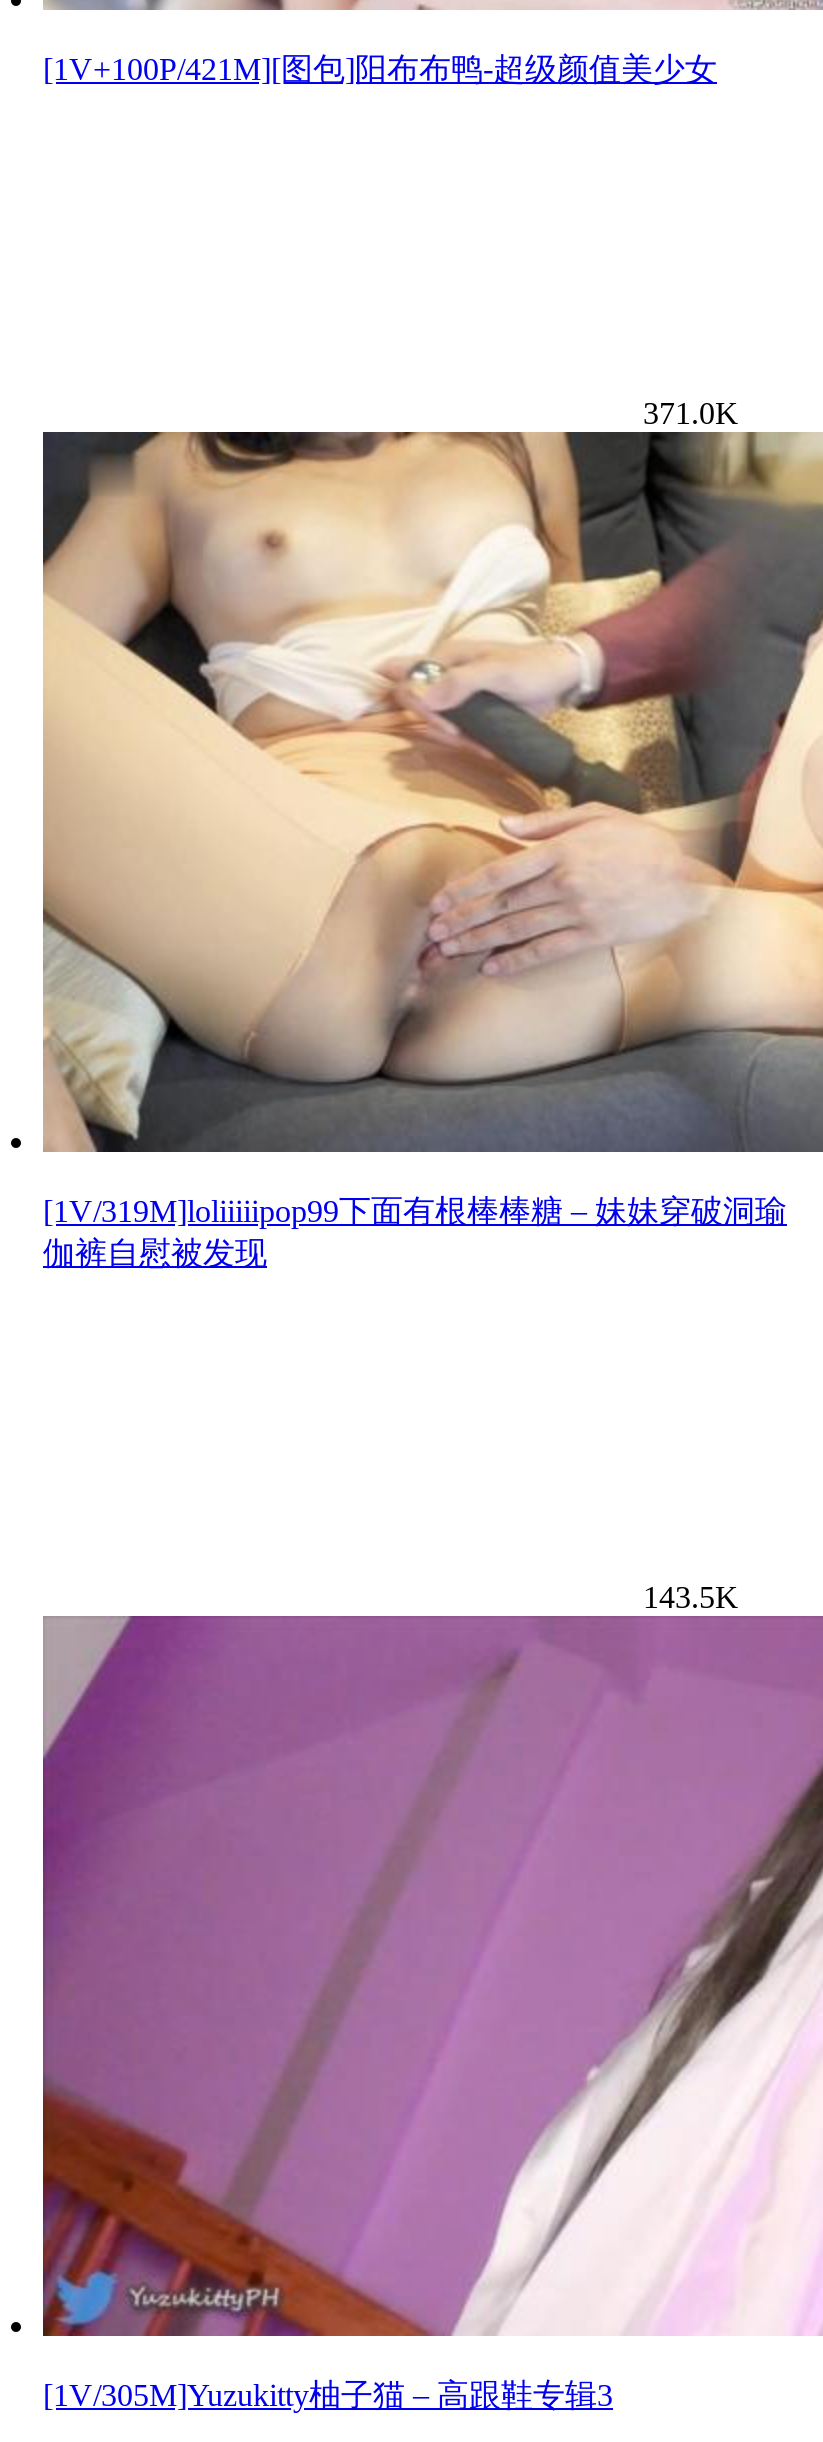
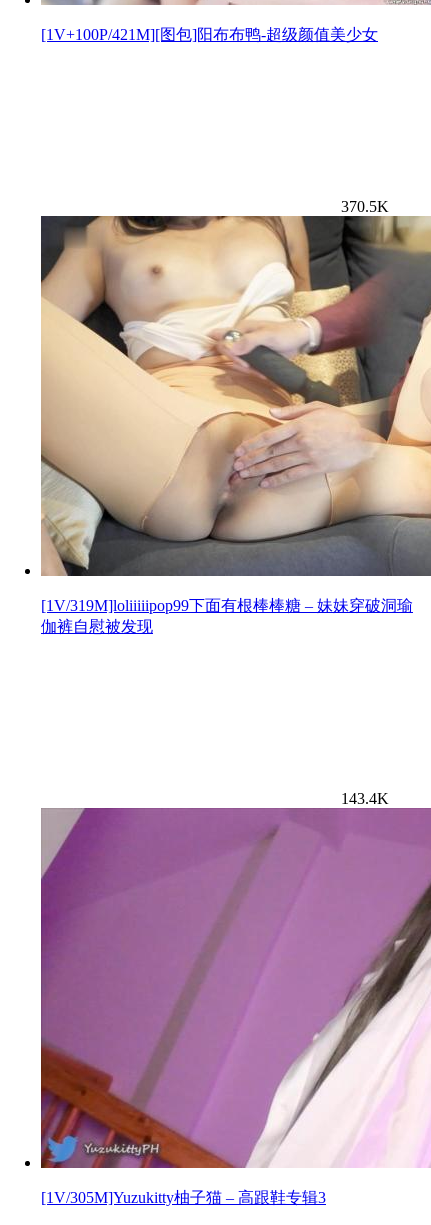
[643,395,739,429] 371.0K -> [341,198,389,215] 370.5K
[643,1579,739,1613] 143.5K -> [341,790,389,807] 143.4K

